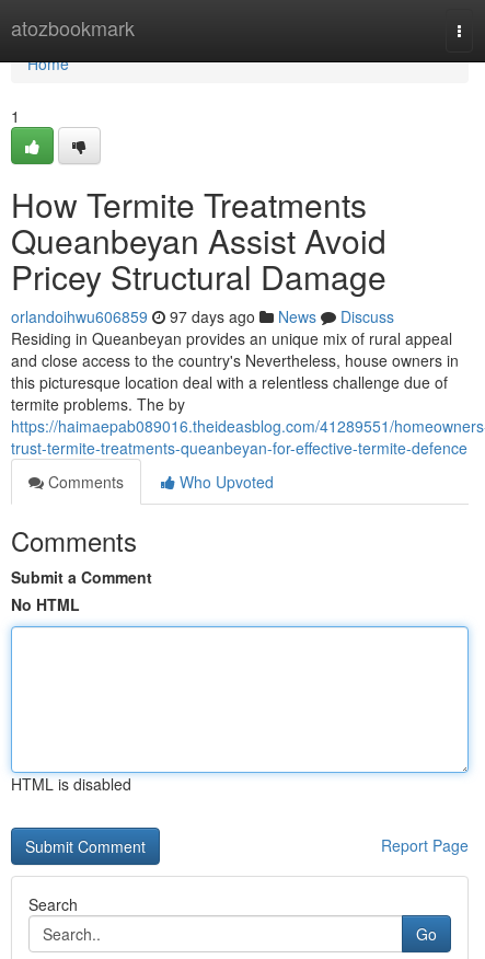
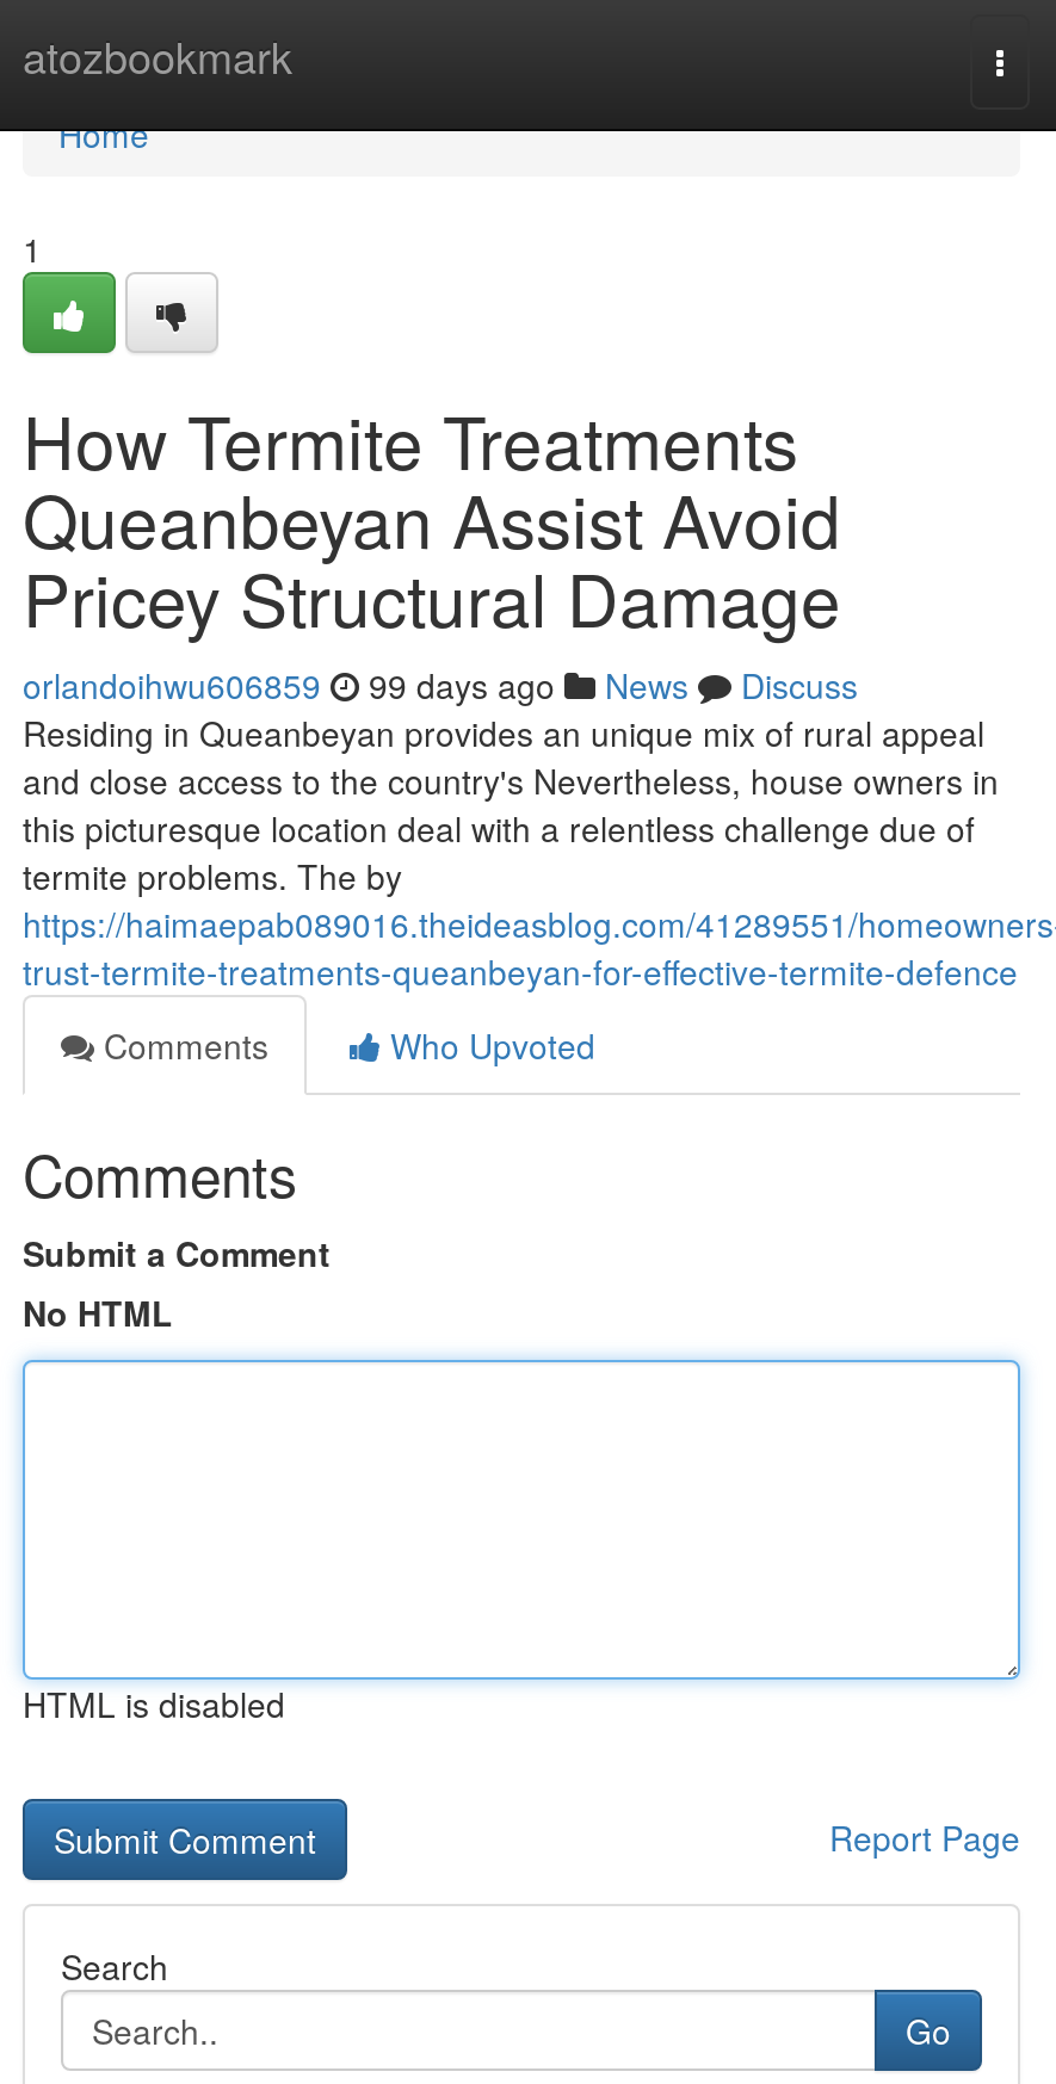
[11,305,394,327] orlandoihwu606859 97 days ago News Discuss -> [23,661,858,709] orlandoihwu606859 99 days ago News Discuss

